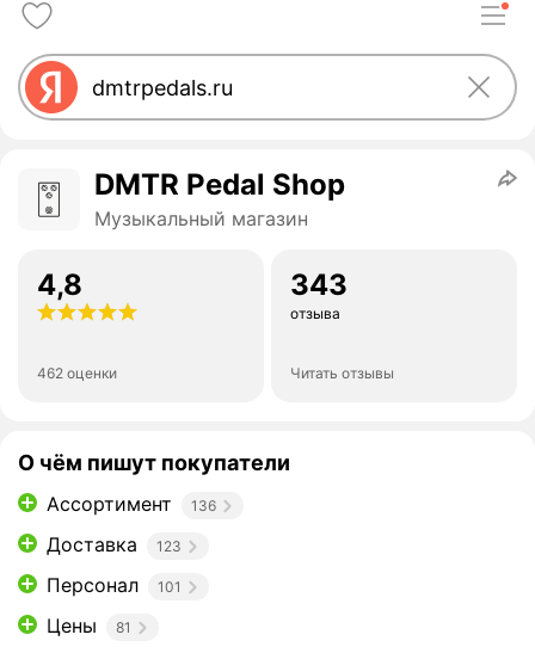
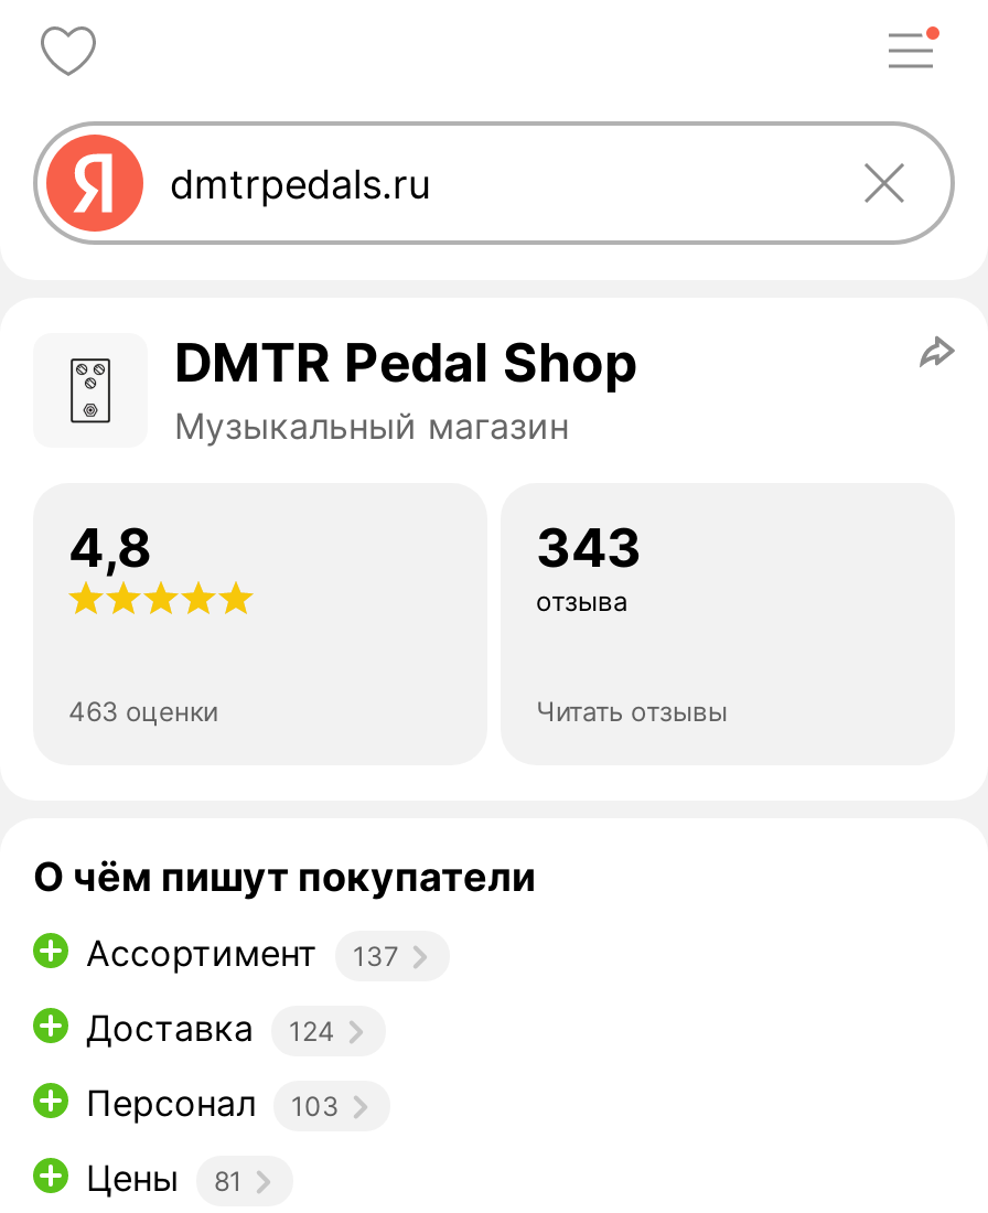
[37,364,117,382] 462 оценки -> [68,695,218,728] 463 оценки
[47,492,216,516] Ассортимент 136 -> [86,931,399,975] Ассортимент 137
[47,532,182,556] Доставка 123 -> [86,1006,335,1050] Доставка 124
[47,573,182,597] Персонал 101 -> [86,1081,340,1125] Персонал 103

